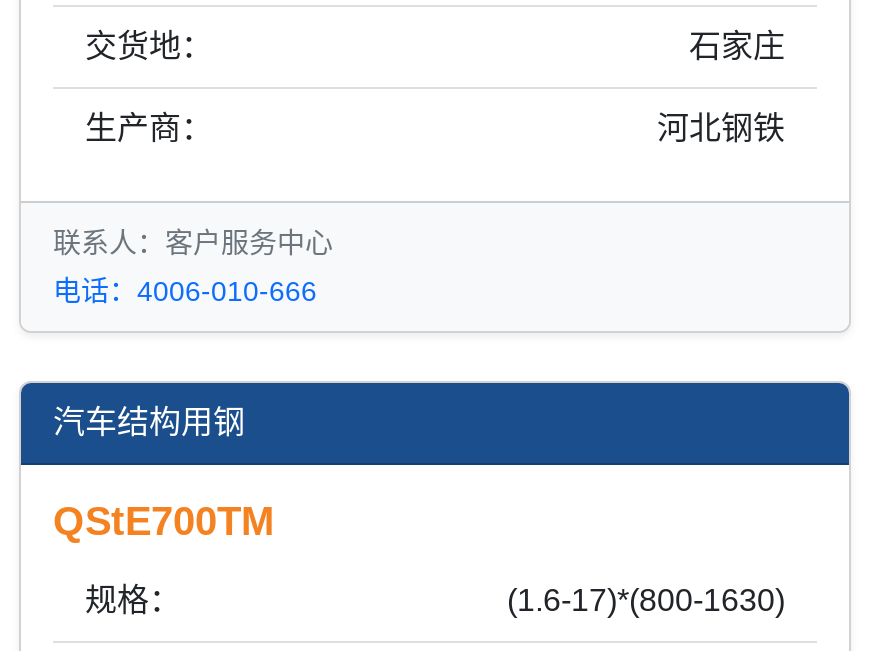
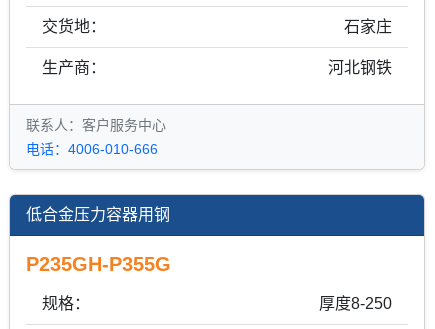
[53,404,245,438] 汽车结构用钢 -> [26,206,170,223] 低合金压力容器用钢
[53,498,275,542] QStE700TM -> [26,253,171,275] P235GH-P355G
[507,582,785,616] (1.6-17)*(800-1630) -> [319,295,392,312] 厚度8-250

